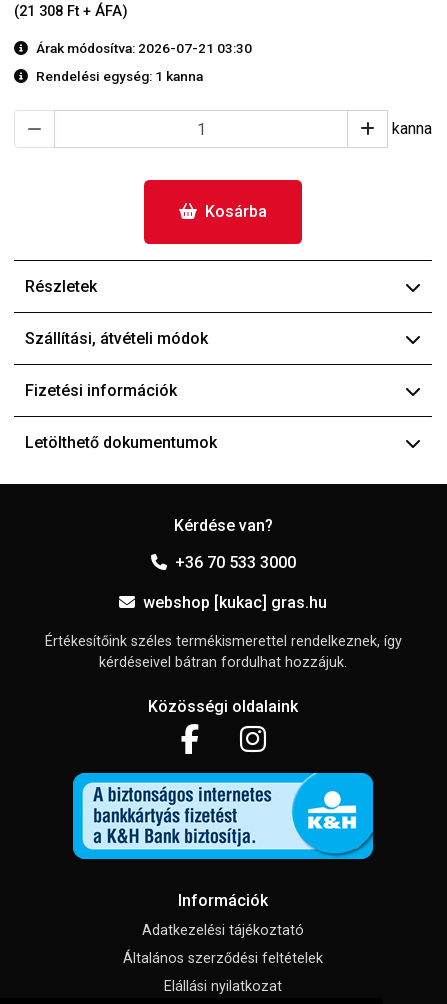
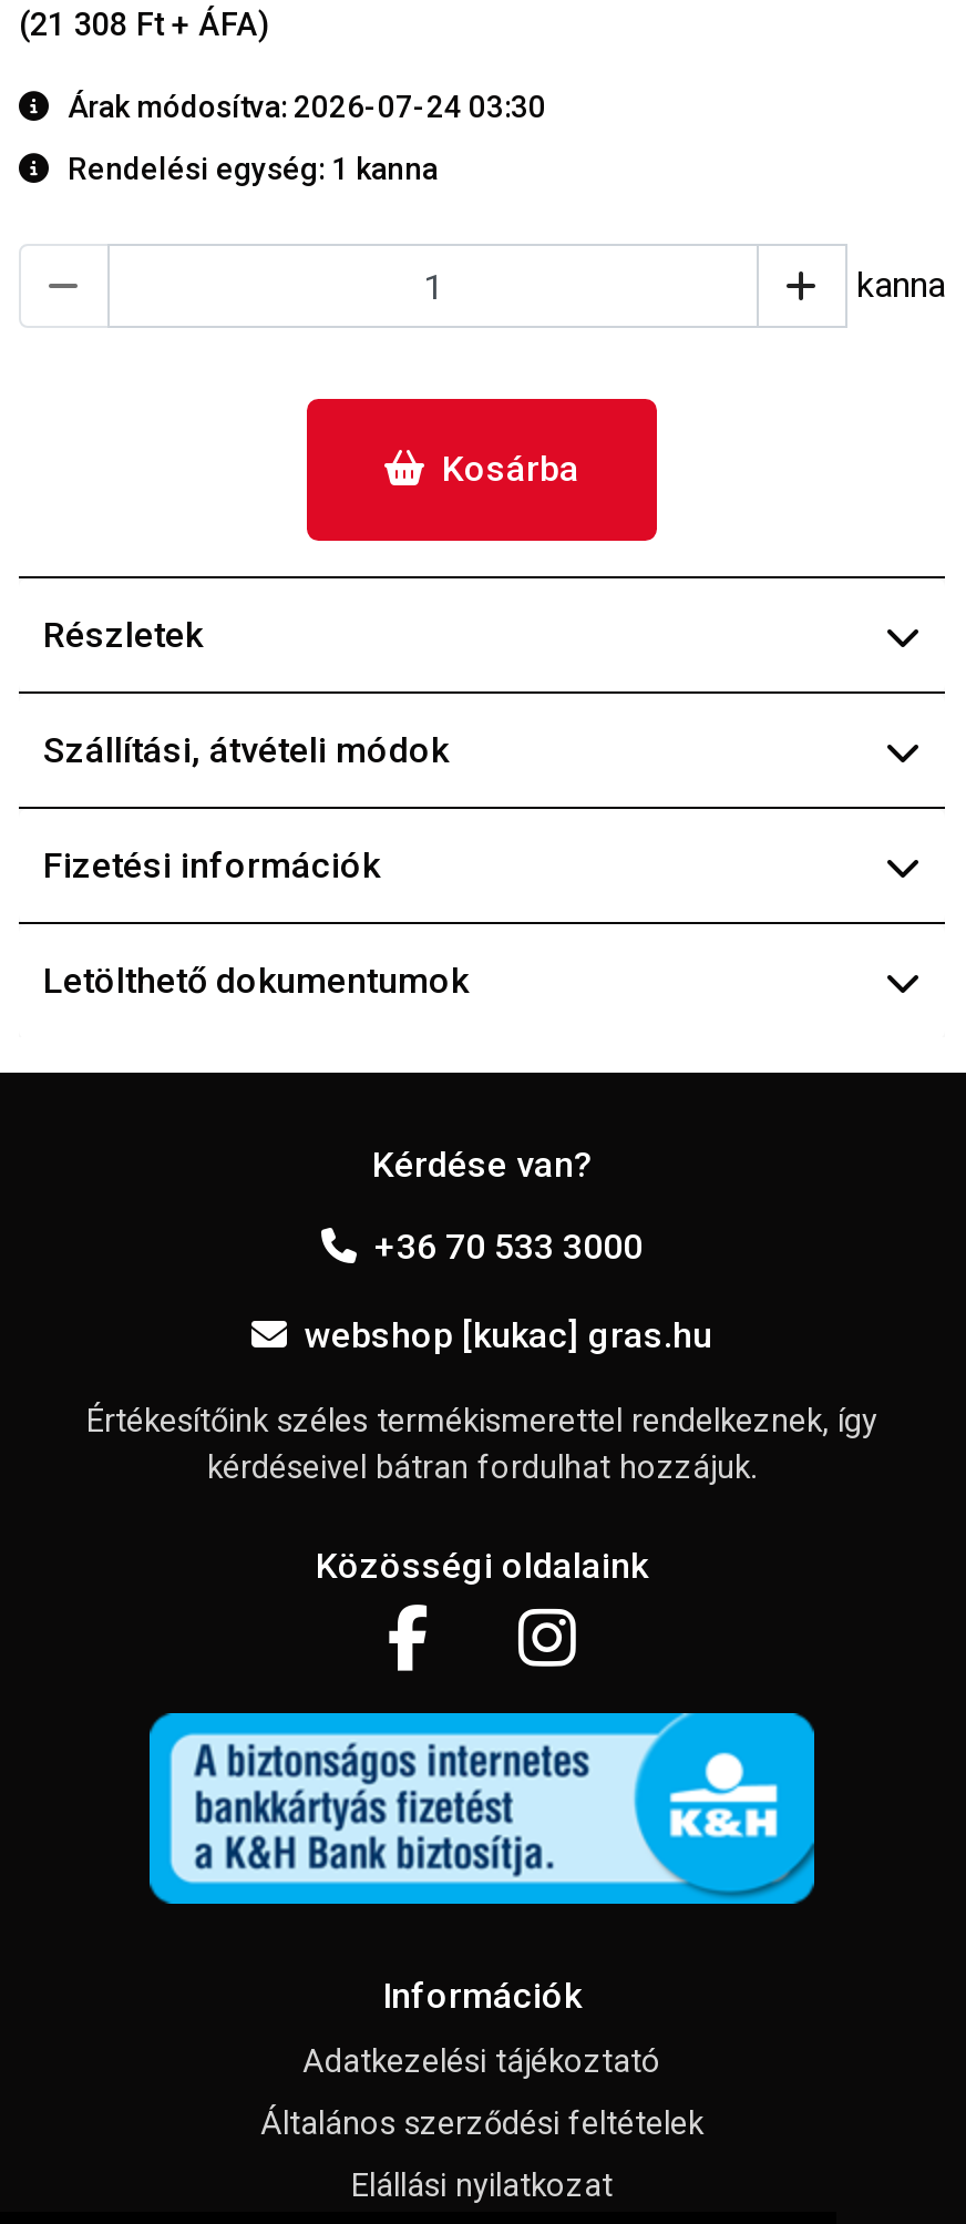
[36,40,252,56] Árak módosítva: 2026-07-21 03:30 -> [68,89,546,124] Árak módosítva: 2026-07-24 03:30

